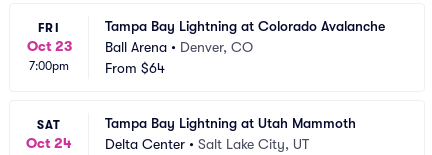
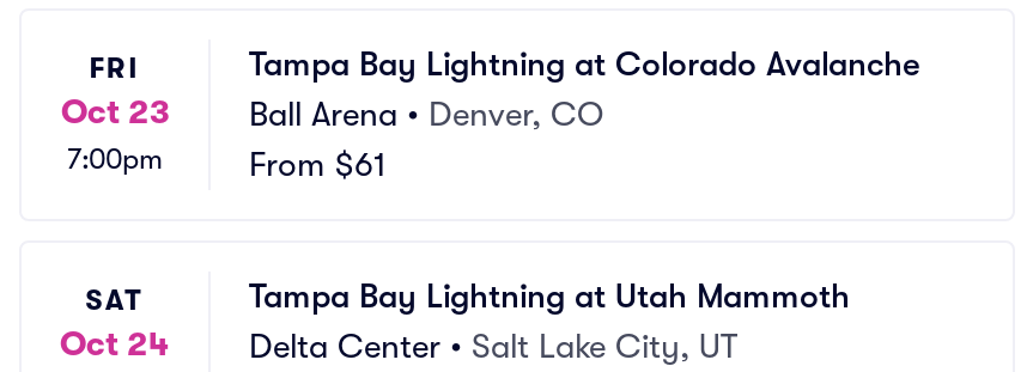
[105,60,165,76] From $64 -> [249,145,385,183] From $61

